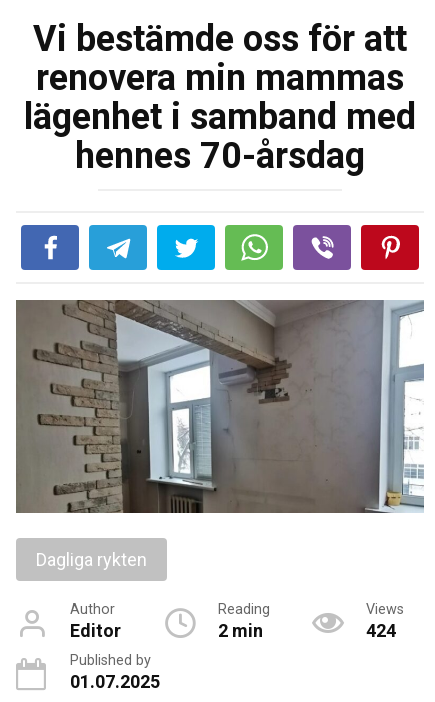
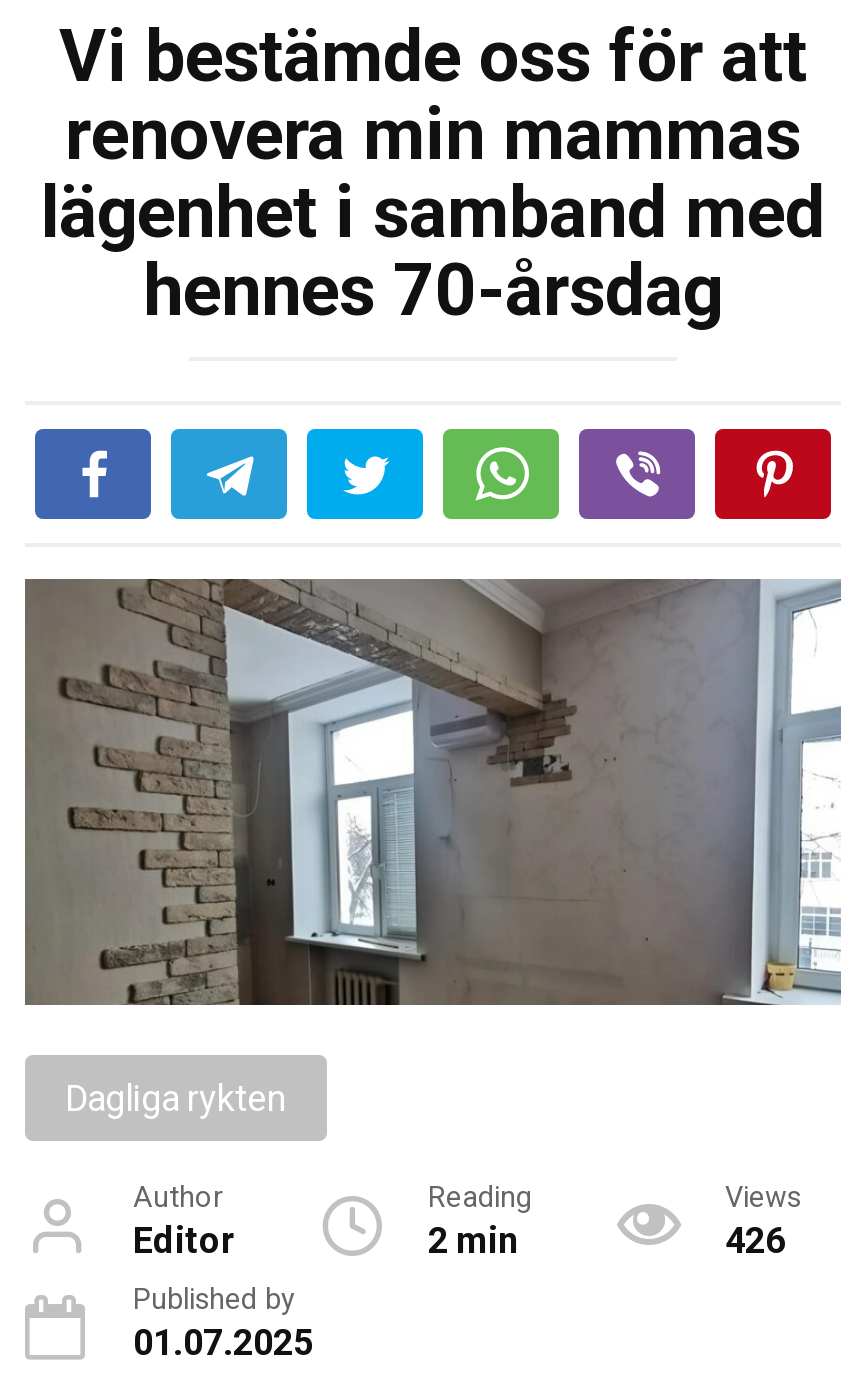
[366,620,396,641] 424 -> [725,1219,785,1261] 426

